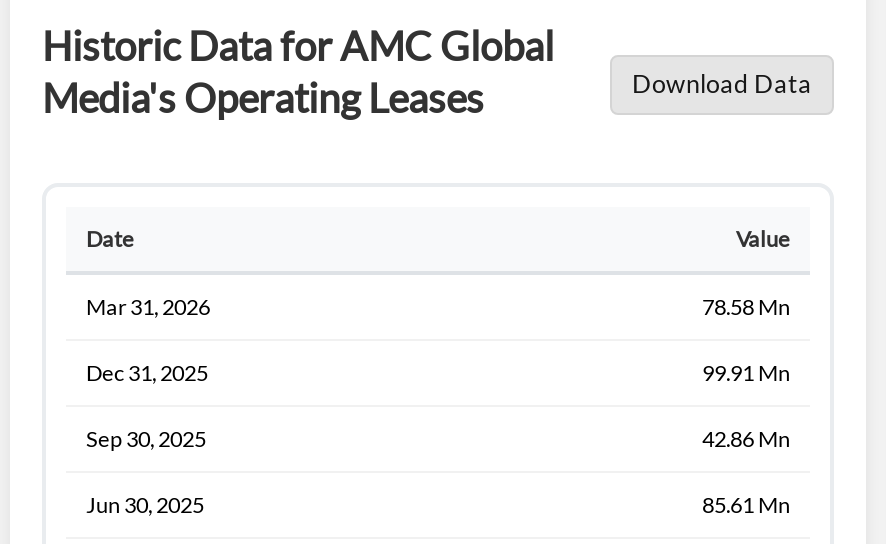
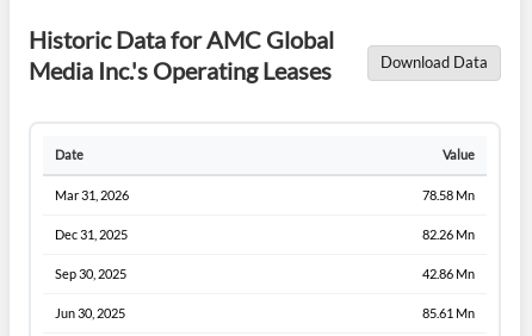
[42,72,484,120] Media's Operating Leases -> [29,55,332,84] Media Inc.'s Operating Leases
[702,358,790,384] 99.91 Mn -> [422,226,475,241] 82.26 Mn

